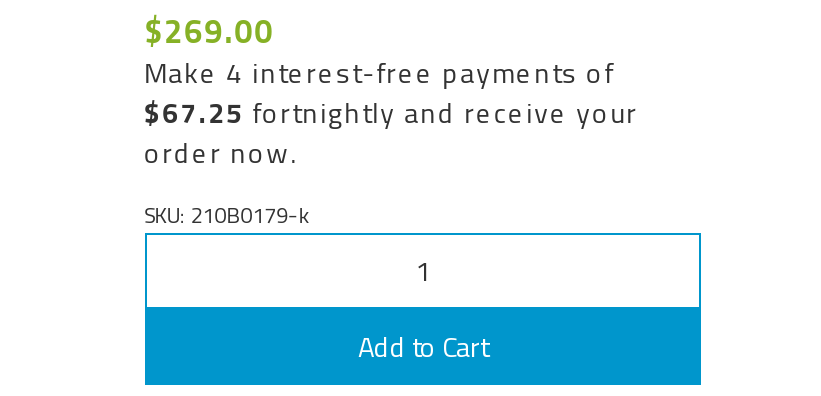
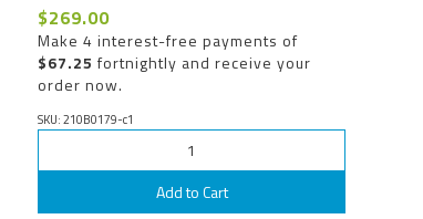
[144,199,310,231] SKU: 210B0179-k -> [37,110,134,128] SKU: 210B0179-c1

